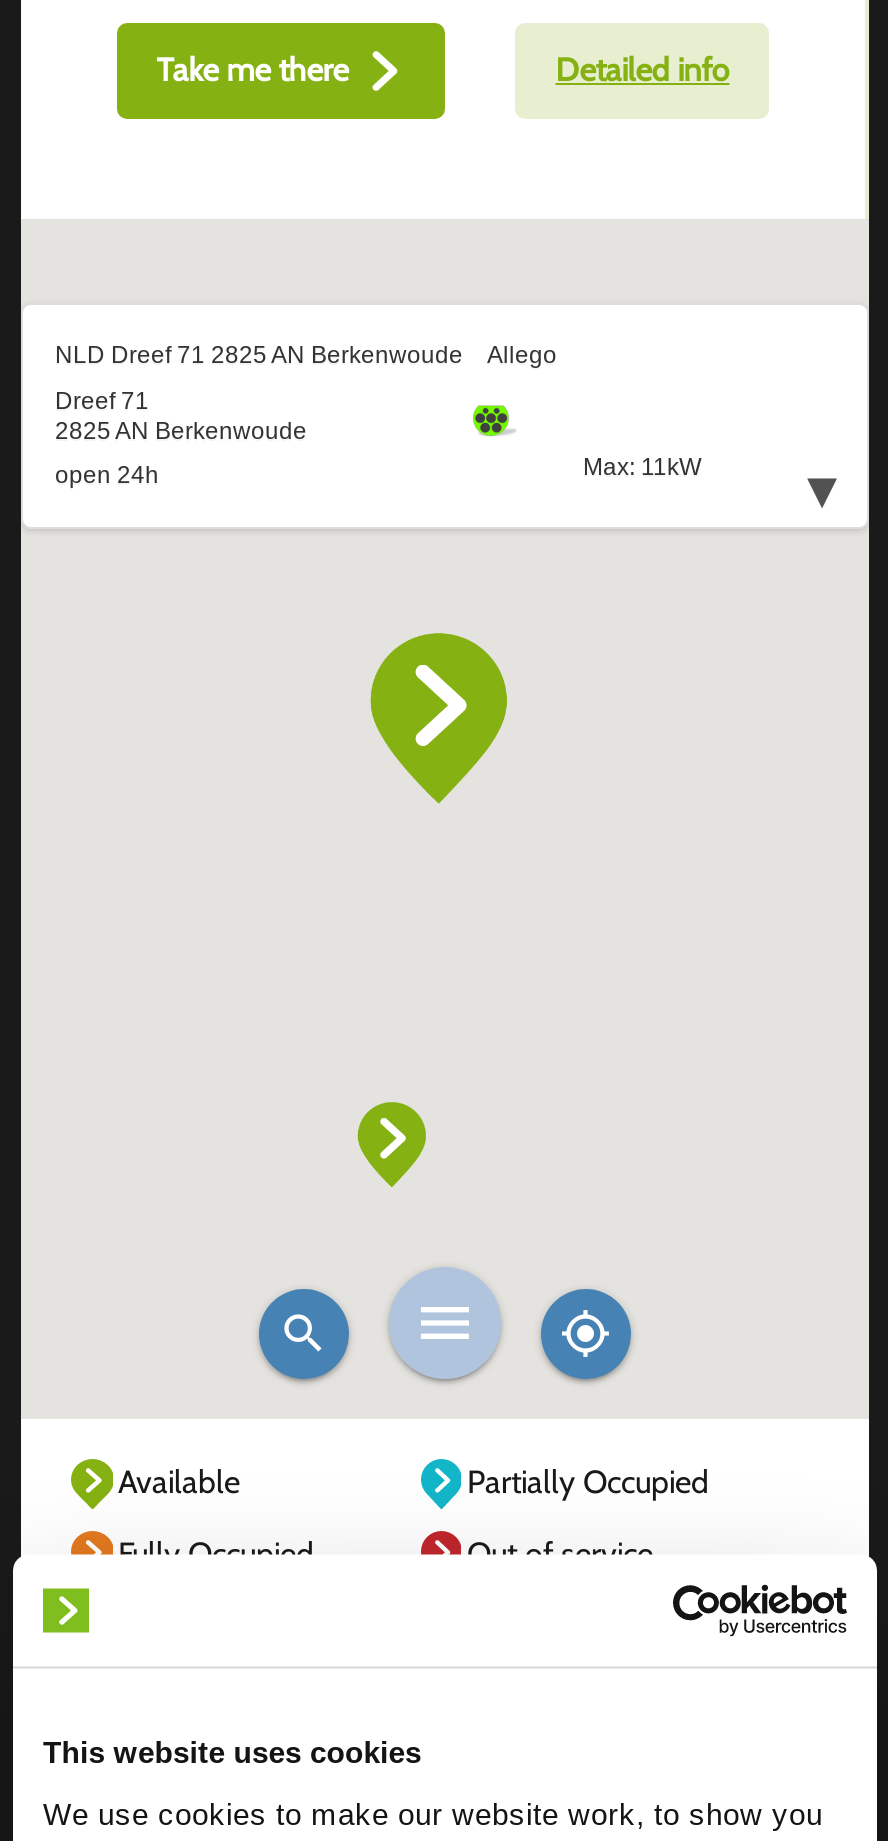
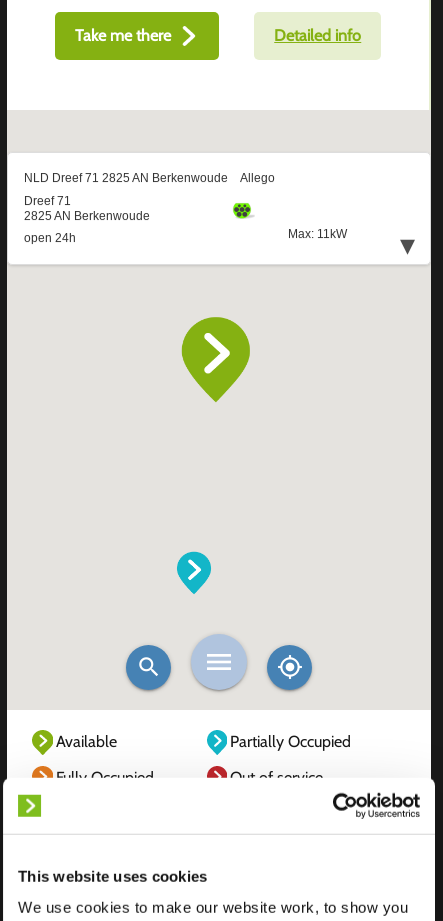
[355,1101,429,1189] [image] -> [175,551,212,594] [image]

